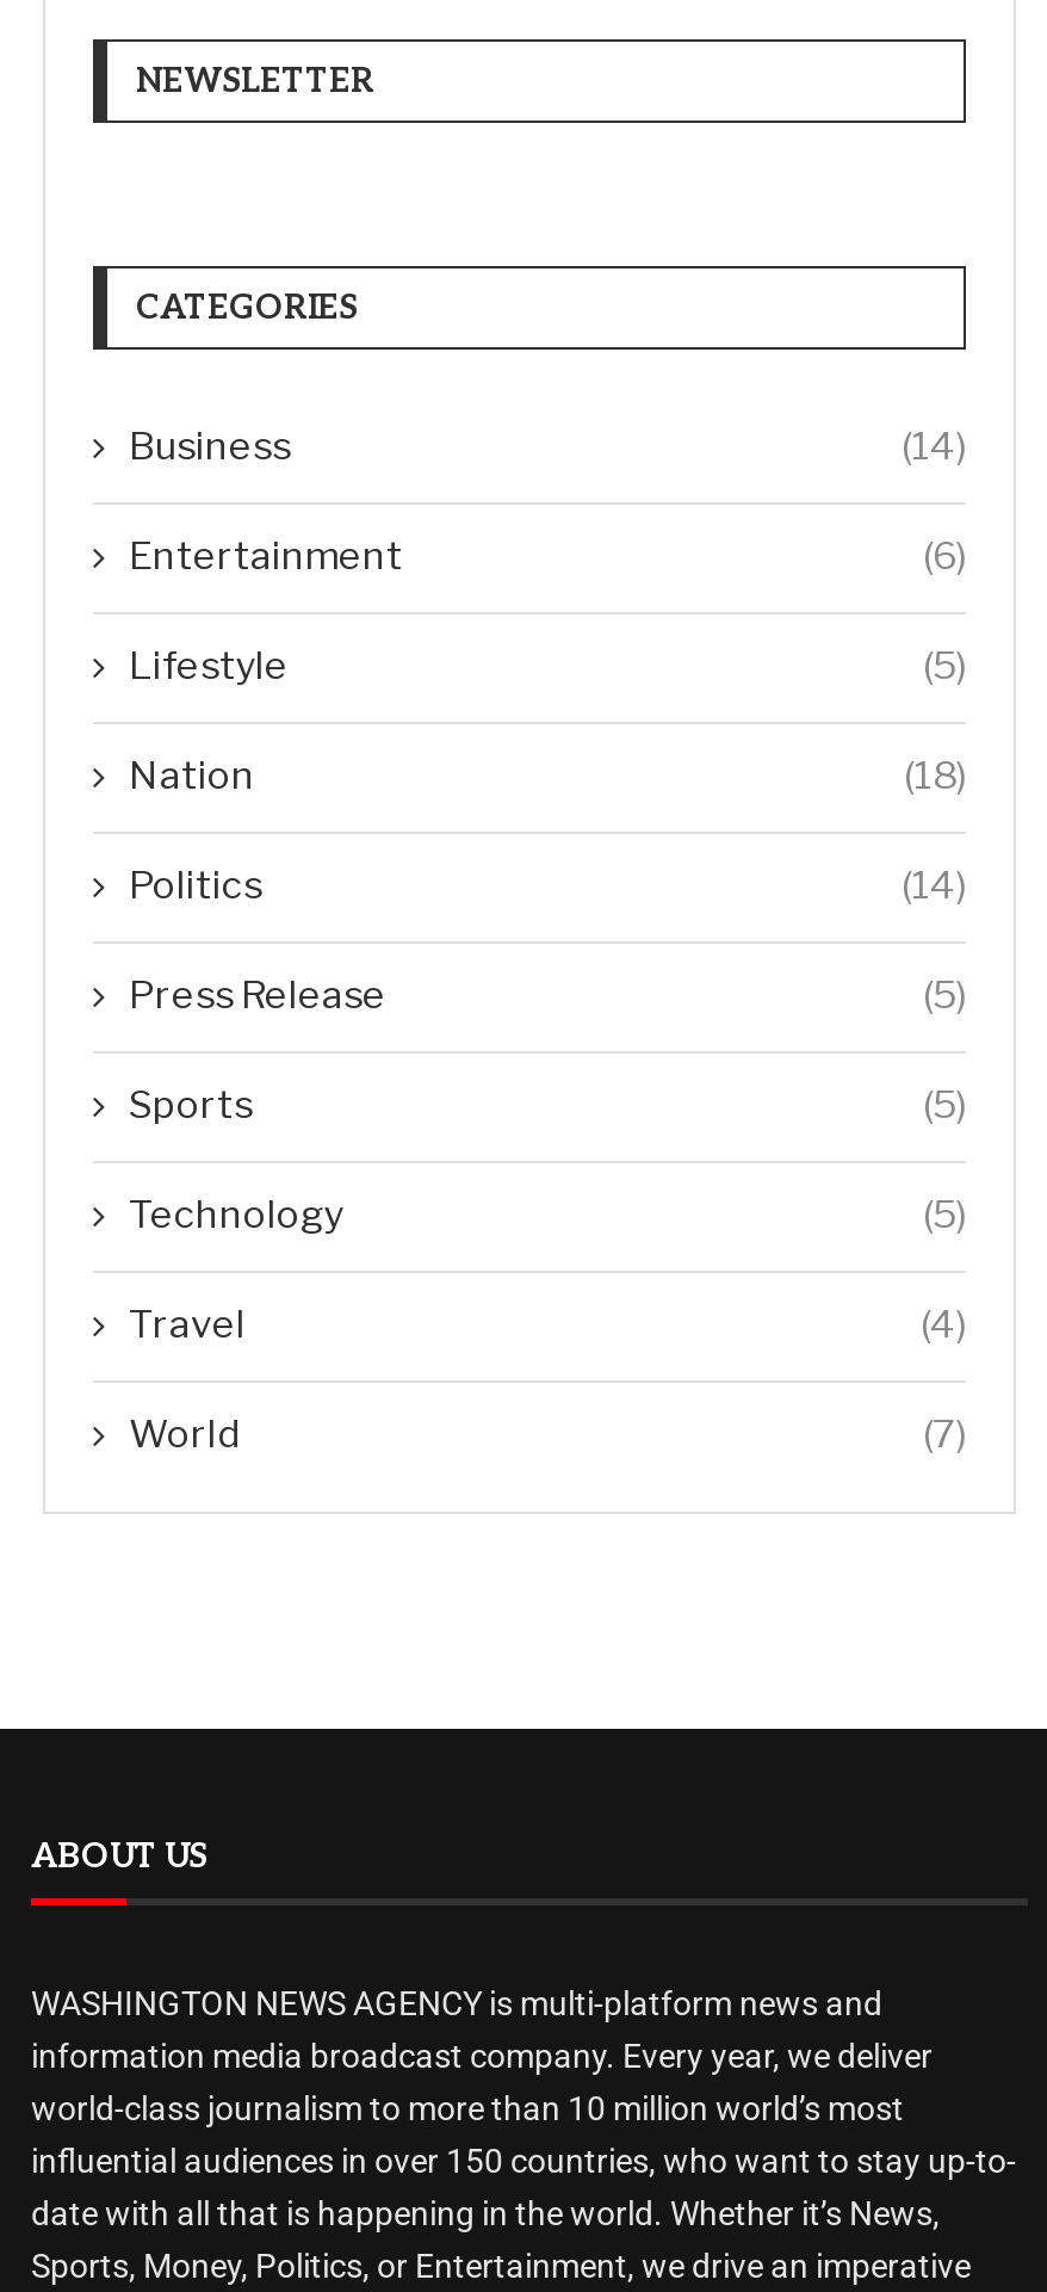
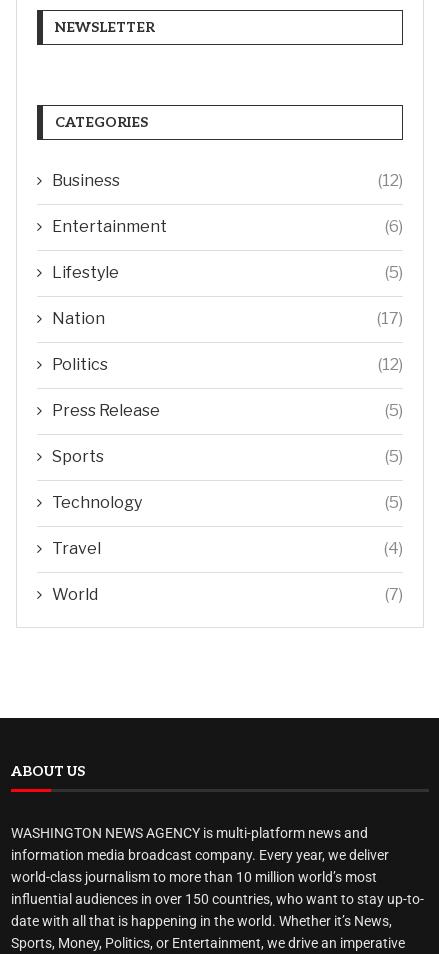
[902,424,966,469] (14) -> [378,171,403,190] (12)
[904,753,966,798] (18) -> [377,309,403,328] (17)
[902,863,966,908] (14) -> [378,355,403,374] (12)

